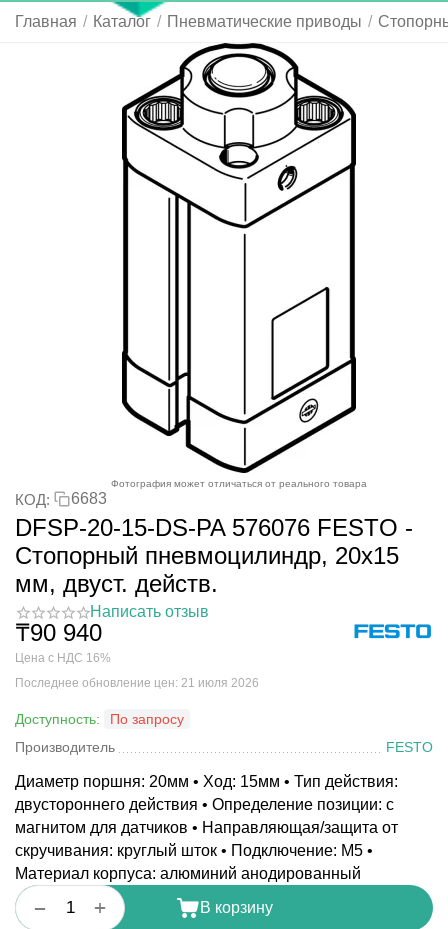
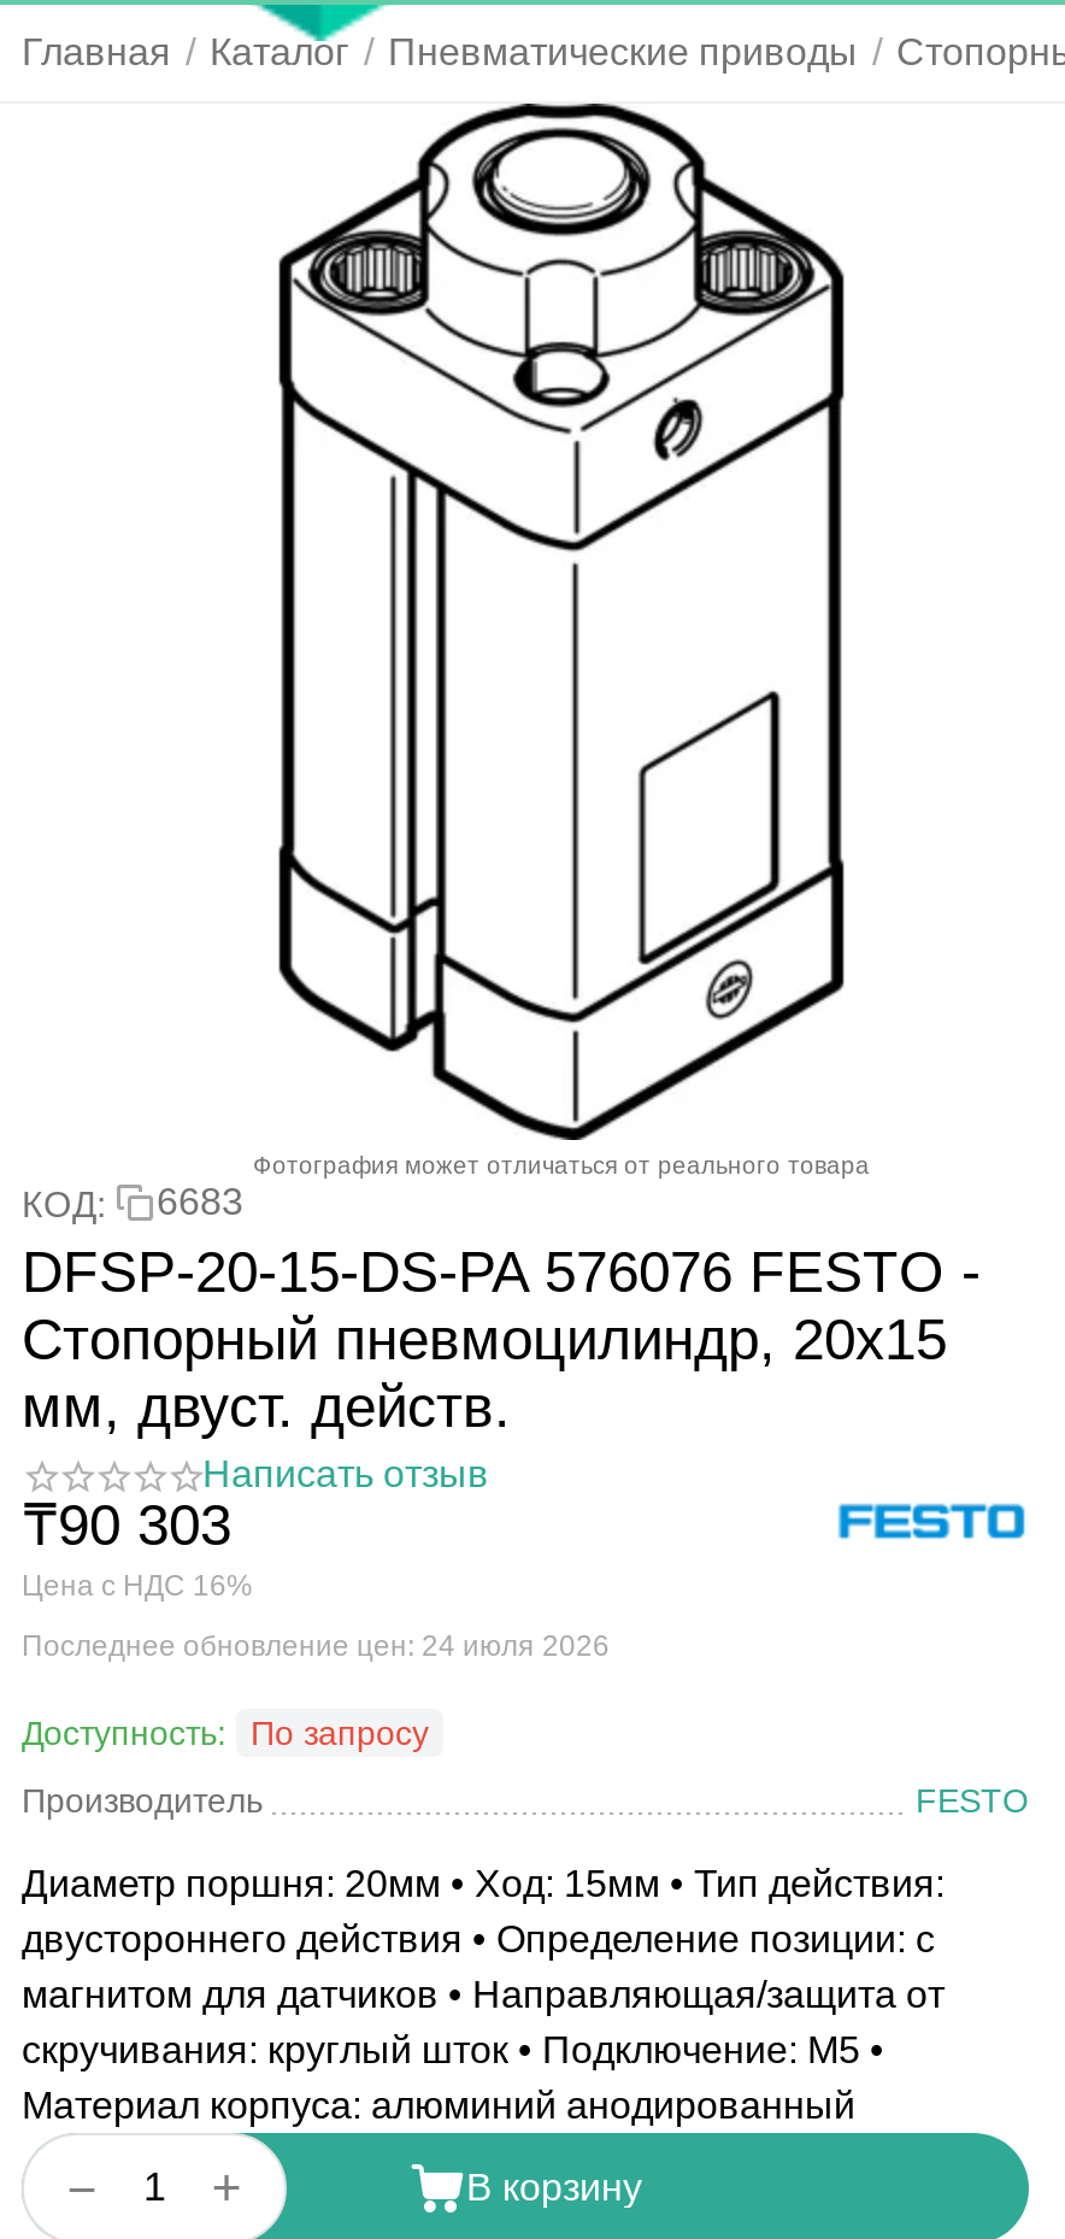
[15,619,102,646] ₸90 940 -> [22,1492,231,1557] ₸90 303
[15,676,259,690] Последнее обновление цен: 21 июля 2026 -> [22,1629,610,1663] Последнее обновление цен: 24 июля 2026

